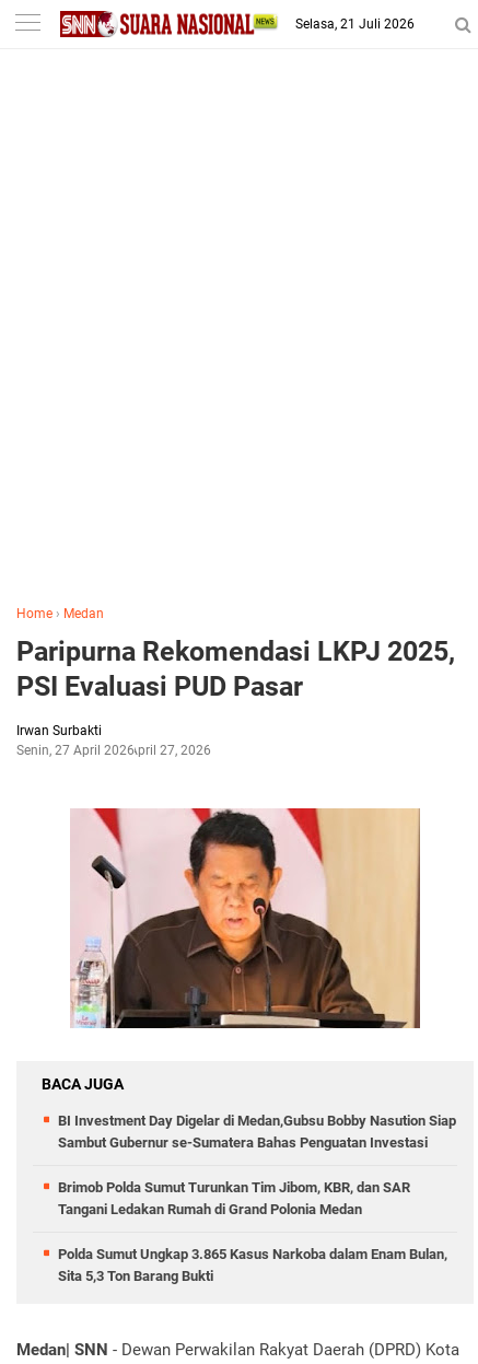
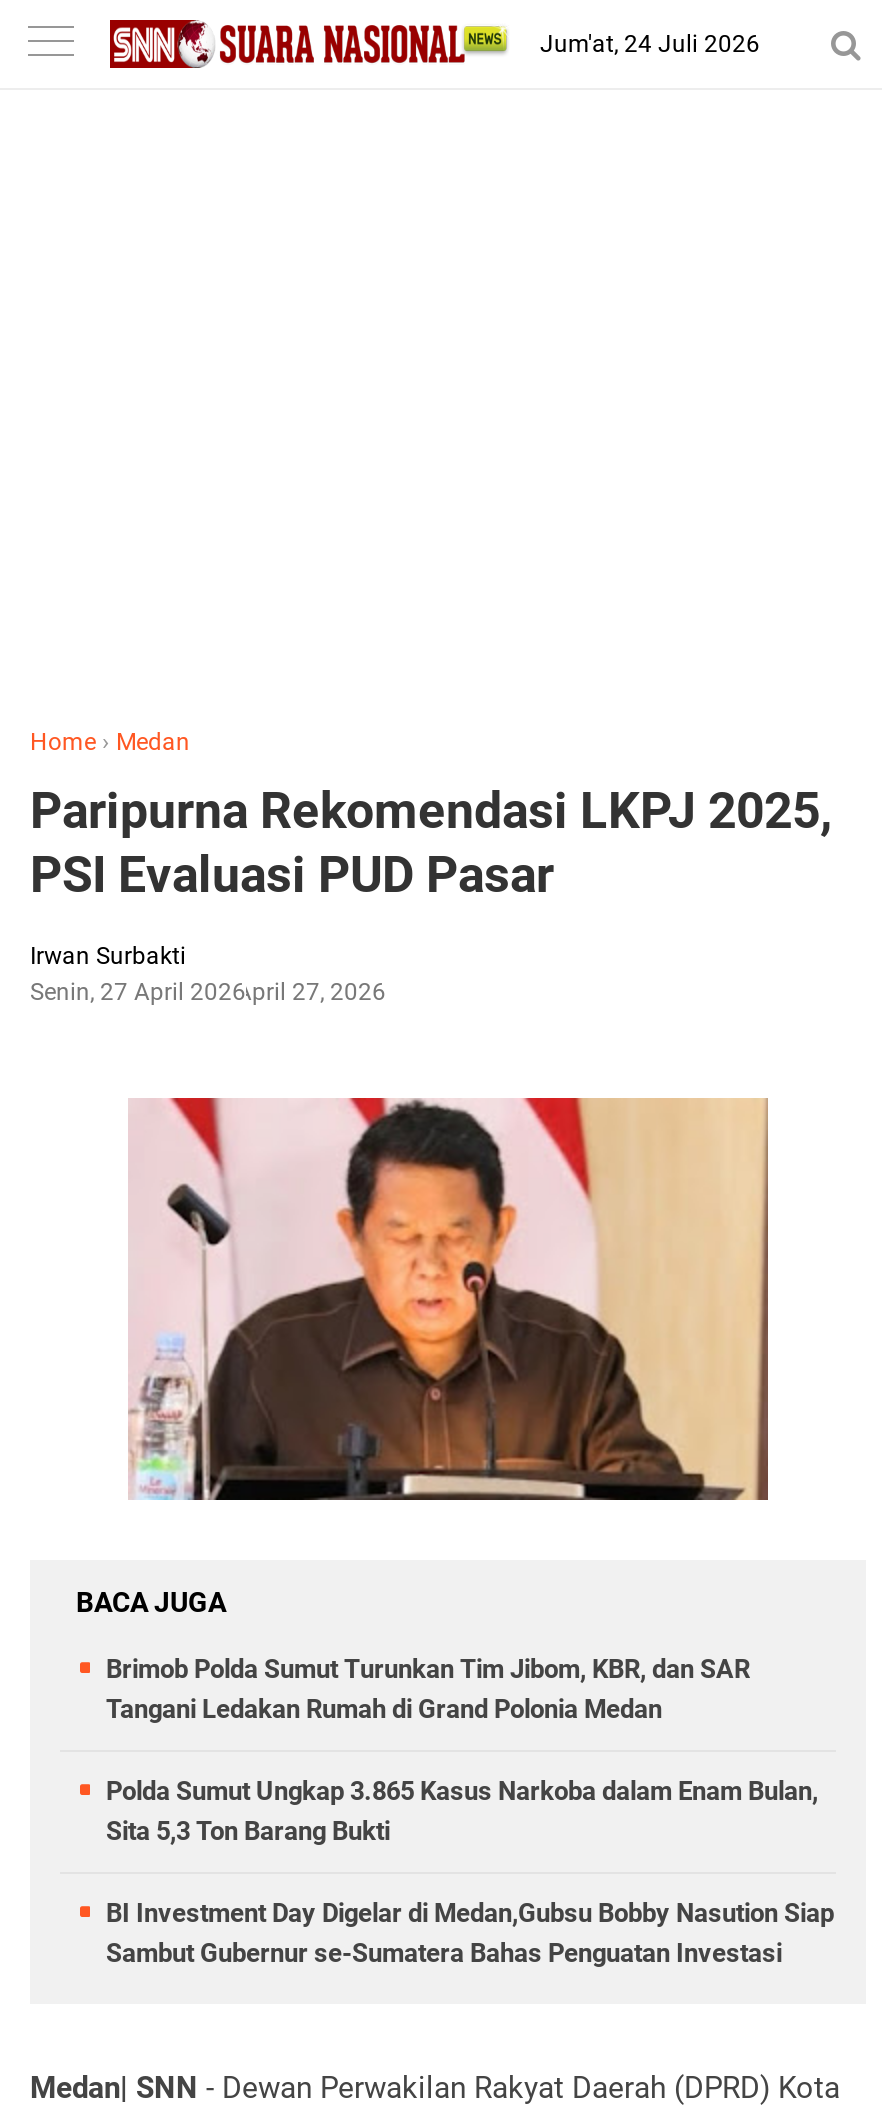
[295,16,415,32] Selasa, 21 Juli 2026 -> [540,30,760,58] Jum'at, 24 Juli 2026
moved [58,1112,456,1151] -> [106,1898,834,1968]: BI Investment Day Digelar di Medan,Gubsu Bobby Nasution Siap | Sambut Gubernur se-Sumatera Bahas Penguatan Investasi
moved [58,1179,447,1284] -> [106,1654,818,1846]: Brimob Polda Sumut Turunkan Tim Jibom, KBR, dan SAR | Tangani Ledakan Rumah di Grand Polonia Medan | Polda Sumut Ungkap 3.865 Kasus Narkoba dalam Enam Bulan, | Sita 5,3 Ton Barang Bukti

